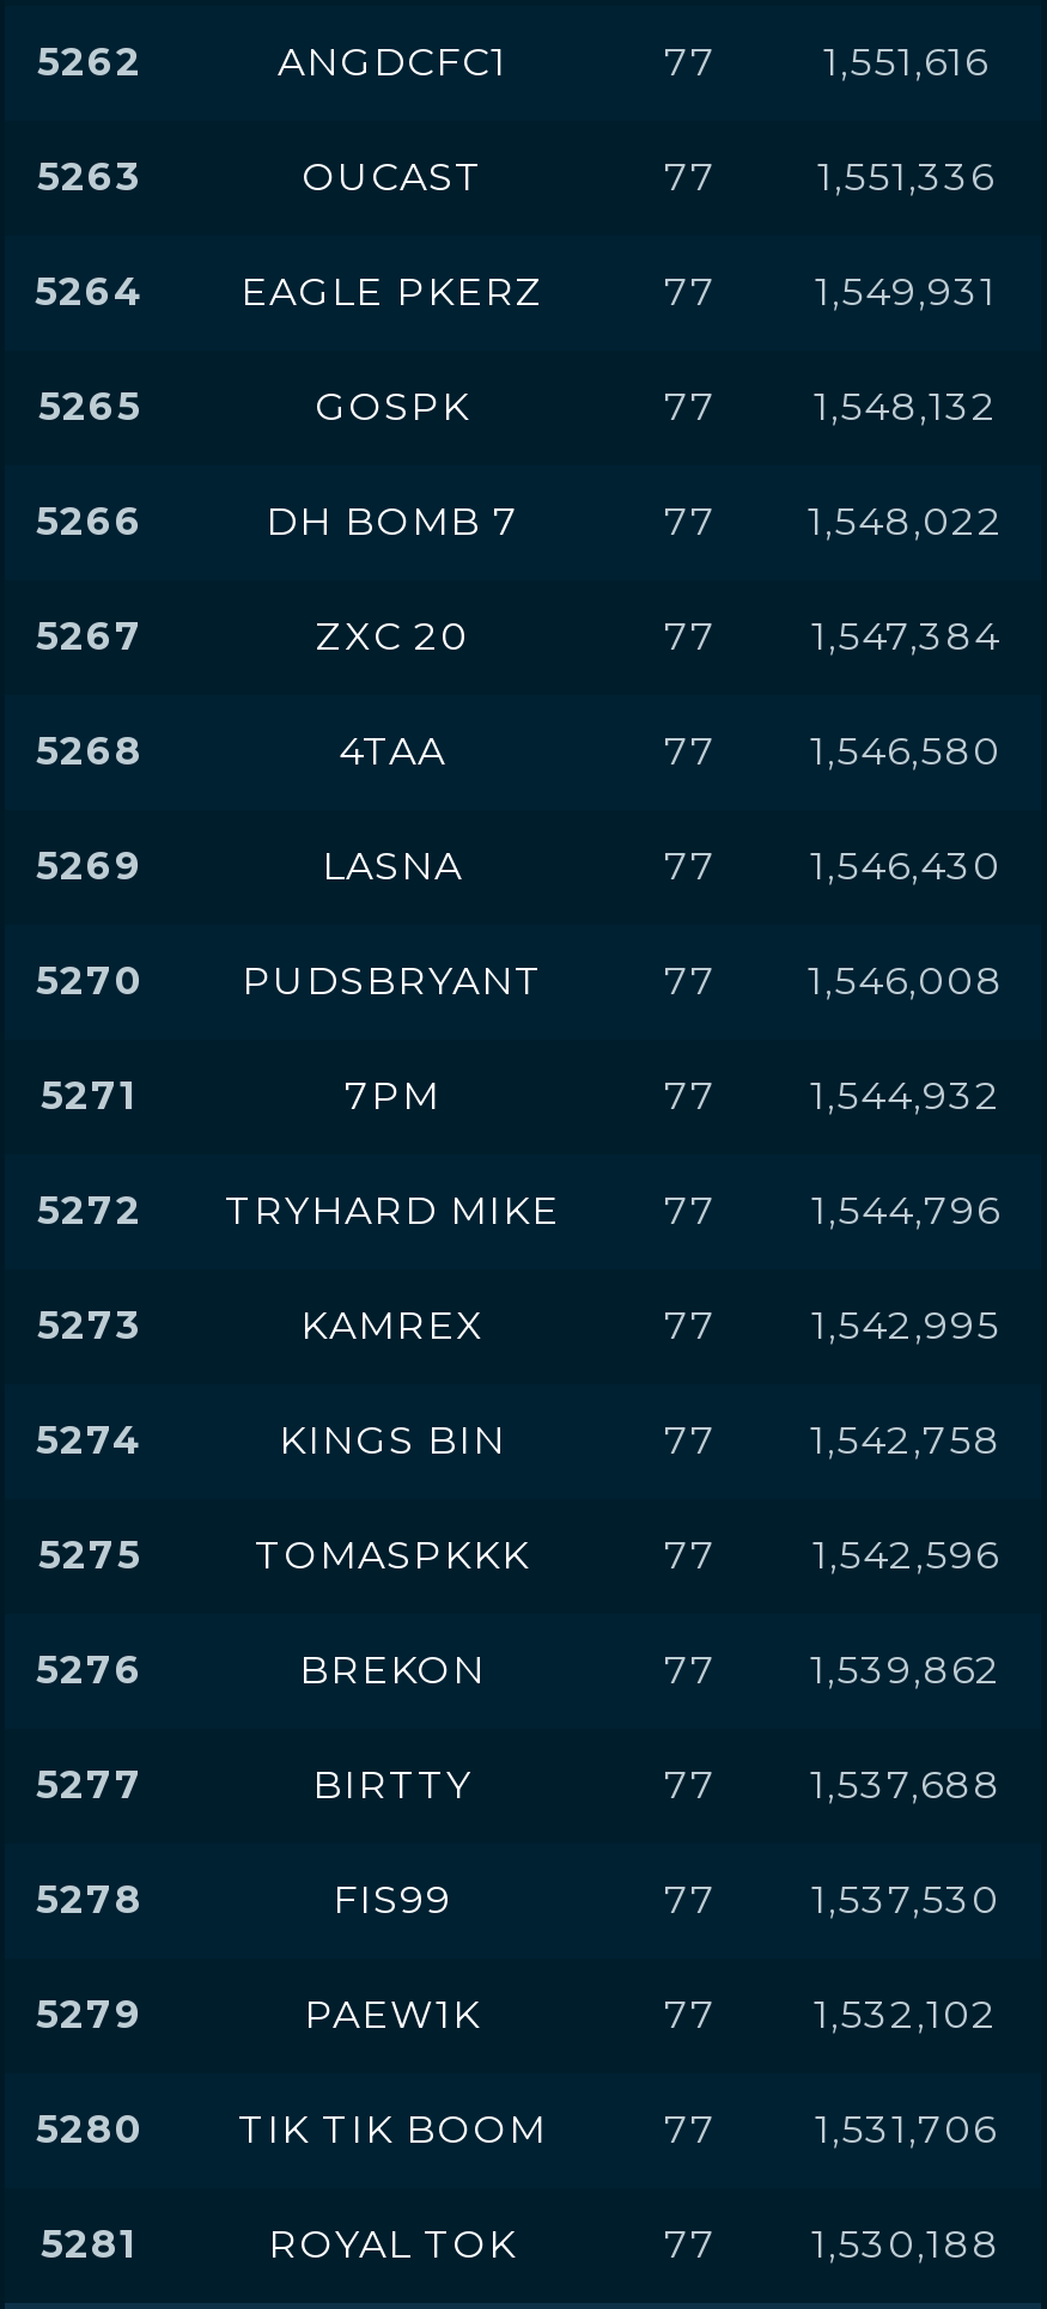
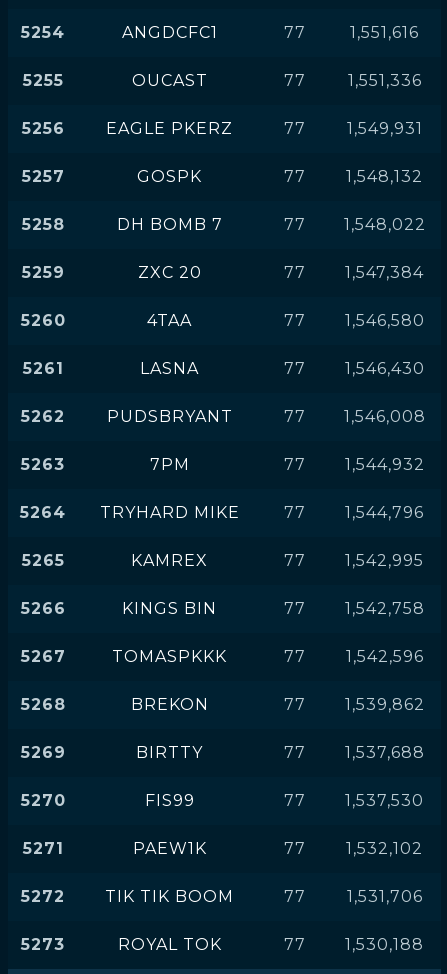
[37,39,142,85] 5262 -> [21,23,65,42] 5254
[37,154,142,200] 5263 -> [22,71,63,90] 5255
[35,269,145,315] 5264 -> [21,119,64,138] 5256
[38,384,141,429] 5265 -> [21,167,64,186] 5257
[36,499,144,544] 5266 -> [21,215,64,234] 5258
[36,614,144,659] 5267 -> [21,263,64,282] 5259
[36,729,144,774] 5268 -> [20,311,65,330] 5260
[36,843,144,889] 5269 -> [22,359,63,378] 5261
[36,958,144,1004] 5270 -> [21,407,65,426] 5262
[41,1073,139,1119] 5271 -> [21,455,65,474] 5263
[37,1188,560,1233] 5272 TRYHARD MIKE -> [20,503,239,522] 5264 TRYHARD MIKE
[37,1303,142,1348] 5273 -> [21,551,64,570] 5265
[36,1418,144,1463] 5274 -> [20,599,65,618] 5266
[38,1533,141,1578] 5275 -> [20,647,65,666] 5267
[36,1647,144,1693] 5276 -> [20,695,65,714] 5268
[36,1762,144,1808] 5277 -> [20,743,65,762] 5269
[36,1877,144,1923] 5278 -> [20,791,65,810] 5270
[36,1992,144,2037] 5279 -> [22,839,63,858] 5271
[36,2107,144,2152] 5280 -> [21,887,65,906] 5272
[41,2222,139,2267] 5281 -> [21,935,65,954] 5273

